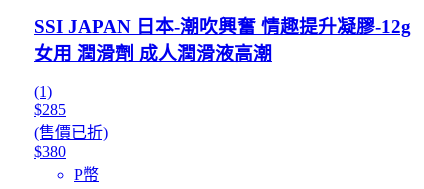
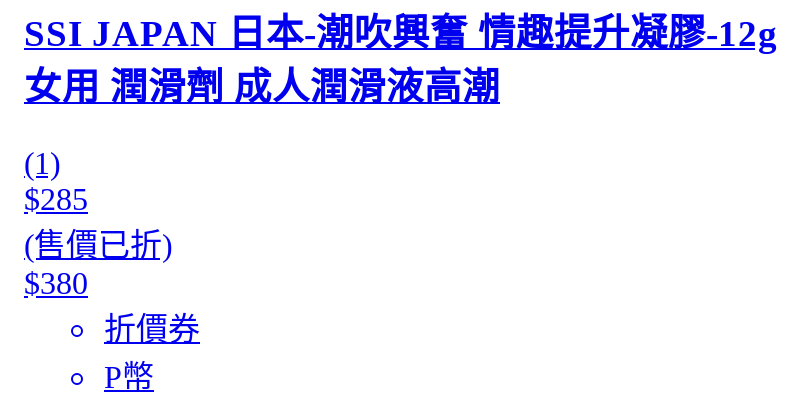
none -> [104,313,200,347] 折價券

